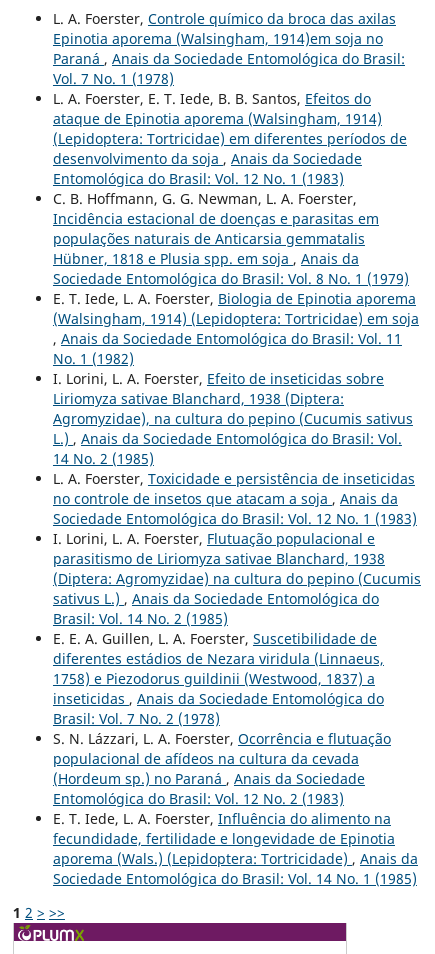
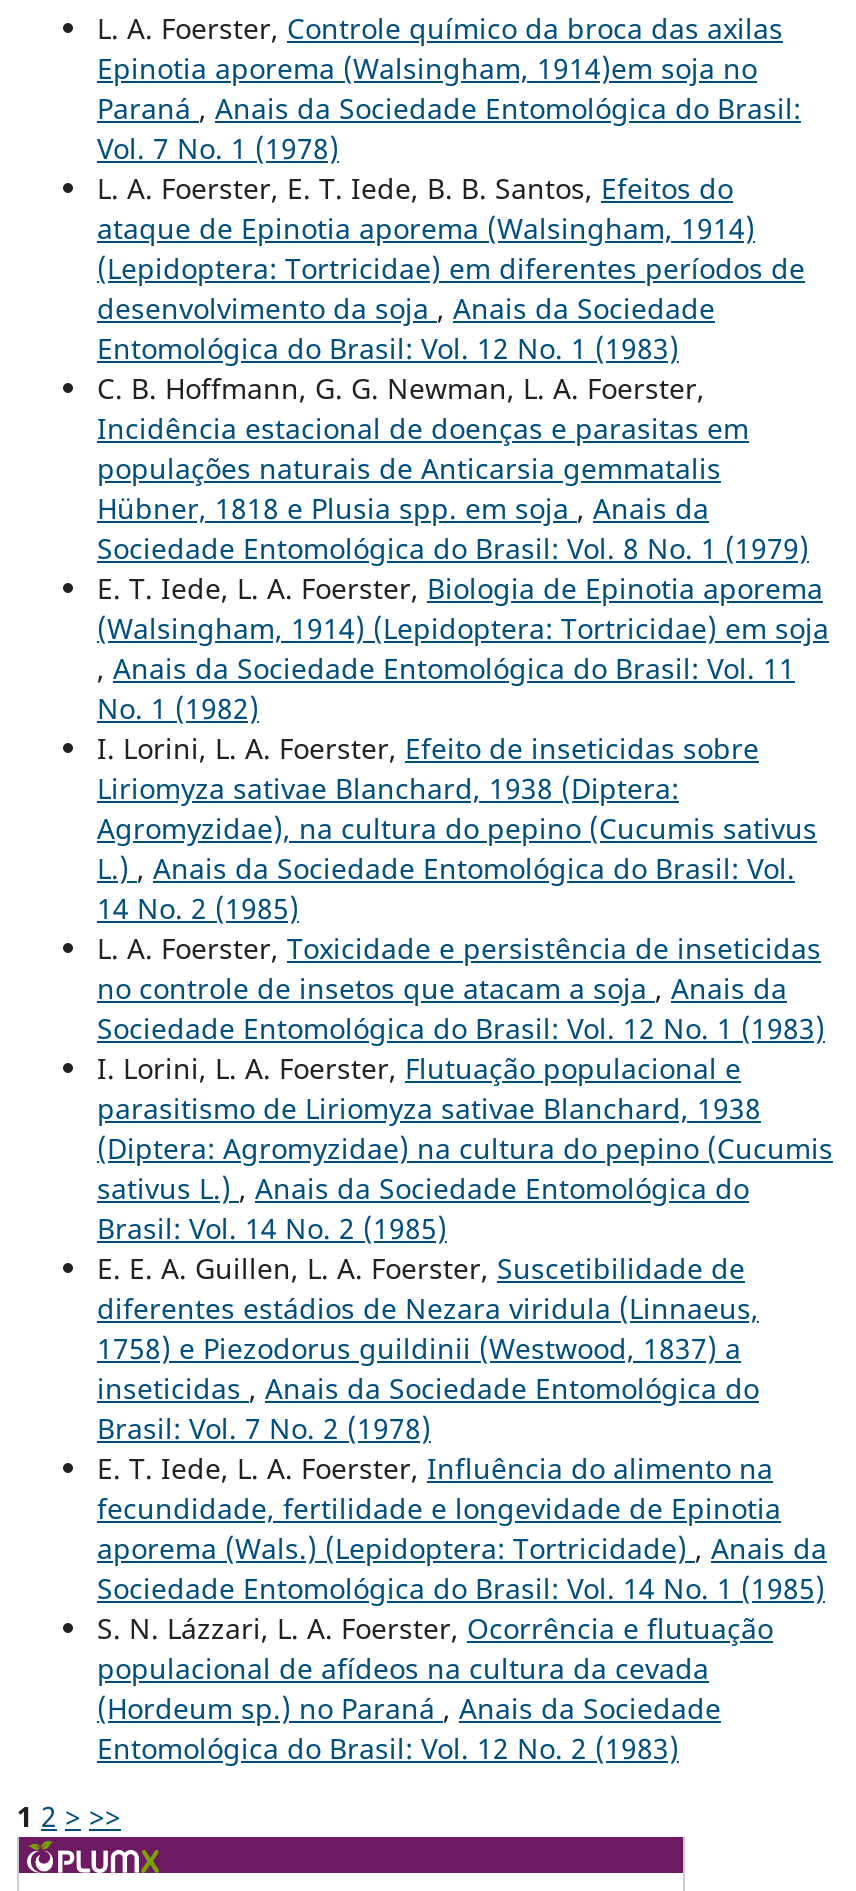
moved [53,729,391,808] -> [97,1609,773,1767]: S. N. Lázzari, L. A. Foerster, Ocorrência e flutuação | populacional de afídeos na cultura da cevada | (Hordeum sp.) no Paraná, Anais da Sociedade | Entomológica do Brasil: Vol. 12 No. 2 (1983)
moved [53,809,418,888] -> [97,1449,827,1607]: E. T. Iede, L. A. Foerster, Influência do alimento na | fecundidade, fertilidade e longevidade de Epinotia | aporema (Wals.) (Lepidoptera: Tortricidade), Anais da | Sociedade Entomológica do Brasil: Vol. 14 No. 1 (1985)

